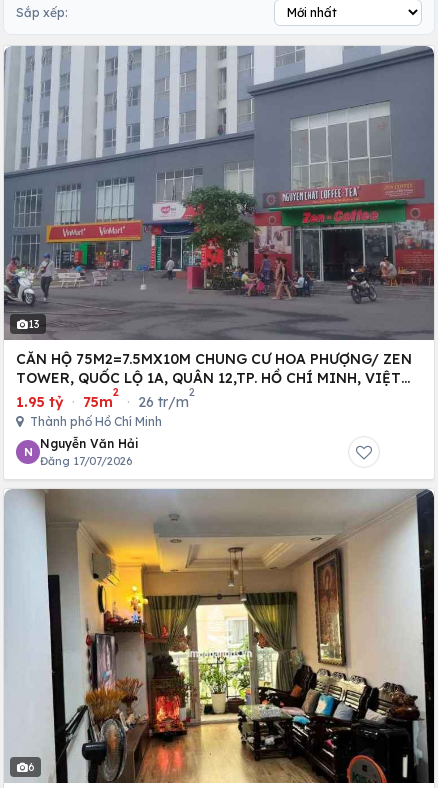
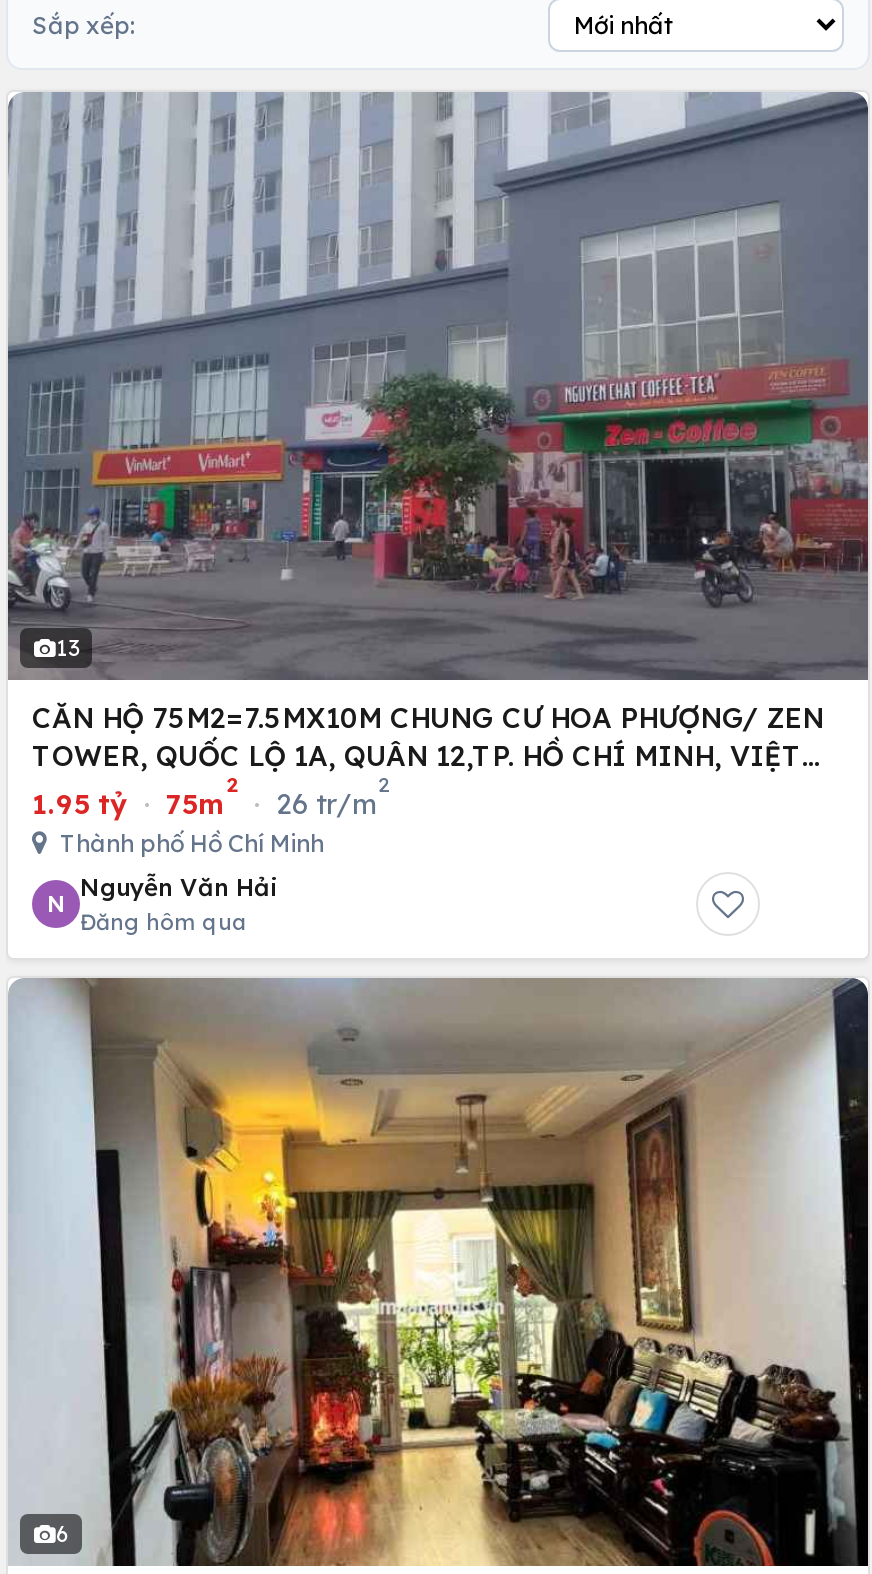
[40,454,132,468] Đăng 17/07/2026 -> [80,908,248,936] Đăng hôm qua

